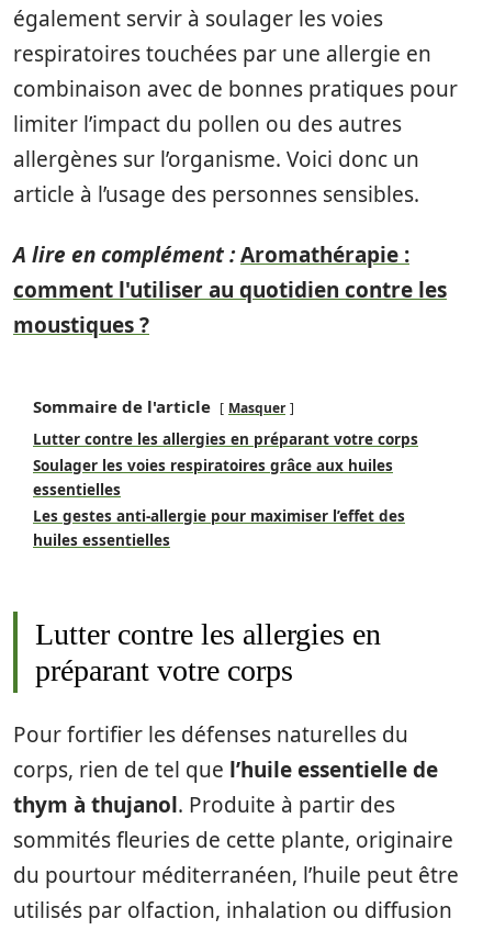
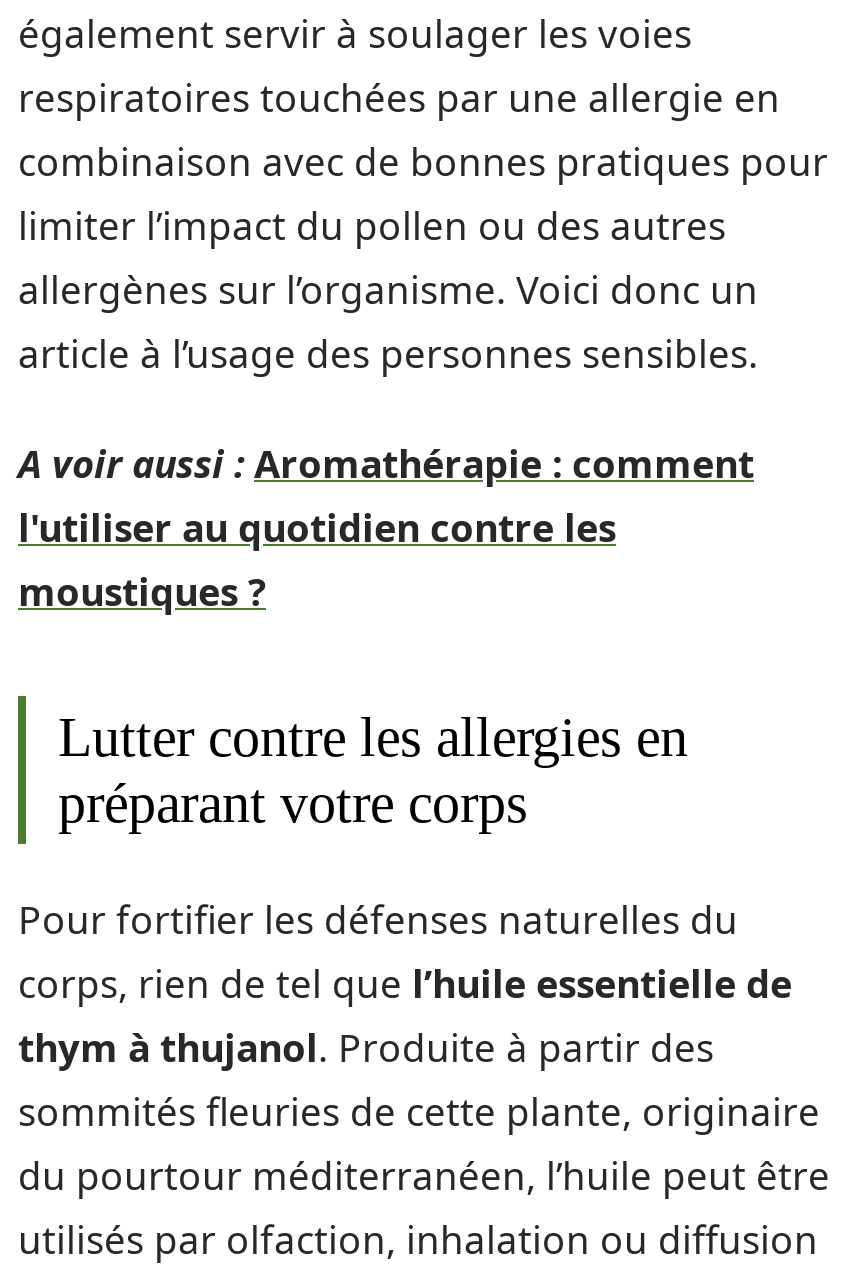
[13,240,447,304] A lire en complément : Aromathérapie : | comment l'utiliser au quotidien contre les -> [18,437,754,553] A voir aussi : Aromathérapie : comment | l'utiliser au quotidien contre les
[33,395,418,550] Sommaire de l'article | Masquer | Lutter contre les allergies en préparant votre corps | Soulager les voies respiratoires grâce aux huiles | essentielles | Les gestes anti-allergie pour maximiser l’effet des | huiles essentielles -> none

